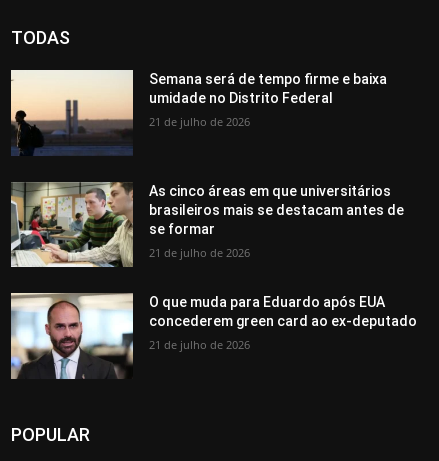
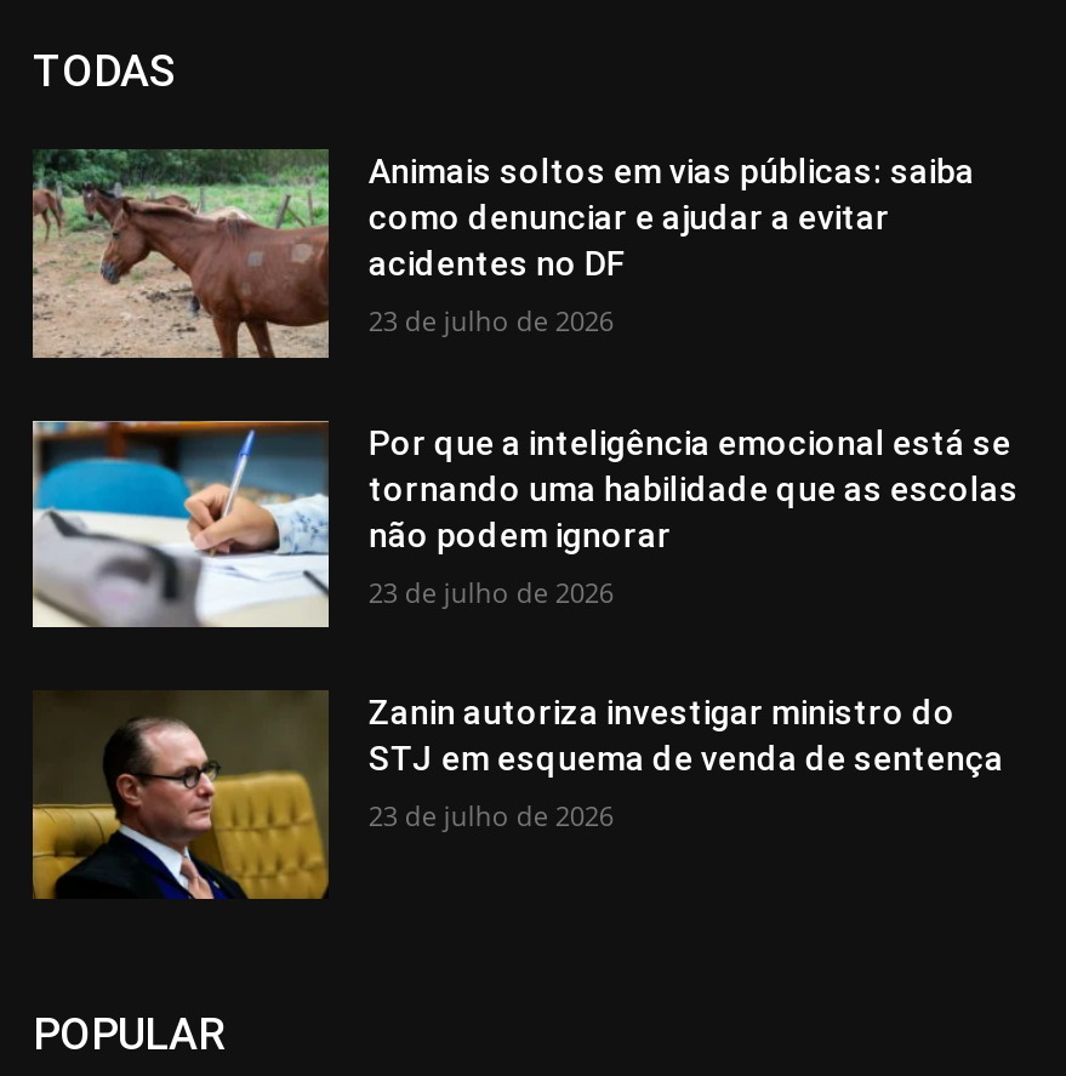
[10,69,387,156] [image] | Semana será de tempo firme e baixa | umidade no Distrito Federal -> [30,149,975,360] [image] | Animais soltos em vias públicas: saiba | como denunciar e ajudar a evitar | acidentes no DF
[149,114,250,129] 21 de julho de 2026 -> [368,302,613,338] 23 de julho de 2026
[11,182,404,268] [image] | As cinco áreas em que universitários | brasileiros mais se destacam antes de | se formar -> [33,421,1018,630] [image] | Por que a inteligência emocional está se | tornando uma habilidade que as escolas | não podem ignorar
[149,245,250,260] 21 de julho de 2026 -> [368,573,613,609] 23 de julho de 2026
[10,292,417,380] [image] | O que muda para Eduardo após EUA | concederem green card ao ex-deputado -> [30,690,1004,901] [image] | Zanin autoriza investigar ministro do | STJ em esquema de venda de sentença
[149,337,250,352] 21 de julho de 2026 -> [368,798,613,834] 23 de julho de 2026

